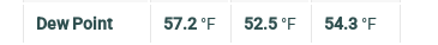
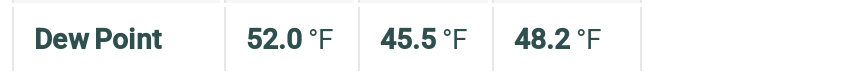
[163,14,216,33] 57.2 °F -> [246,23,334,55] 52.0 °F
[244,14,296,33] 52.5 °F -> [380,23,468,55] 45.5 °F
[324,14,377,33] 54.3 °F -> [514,23,602,55] 48.2 °F

